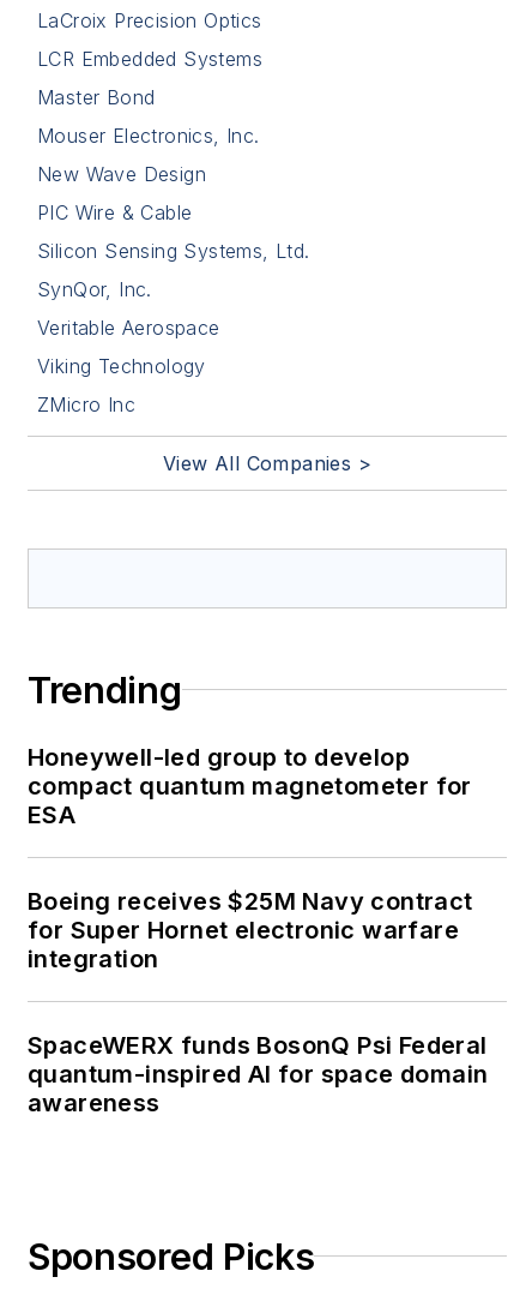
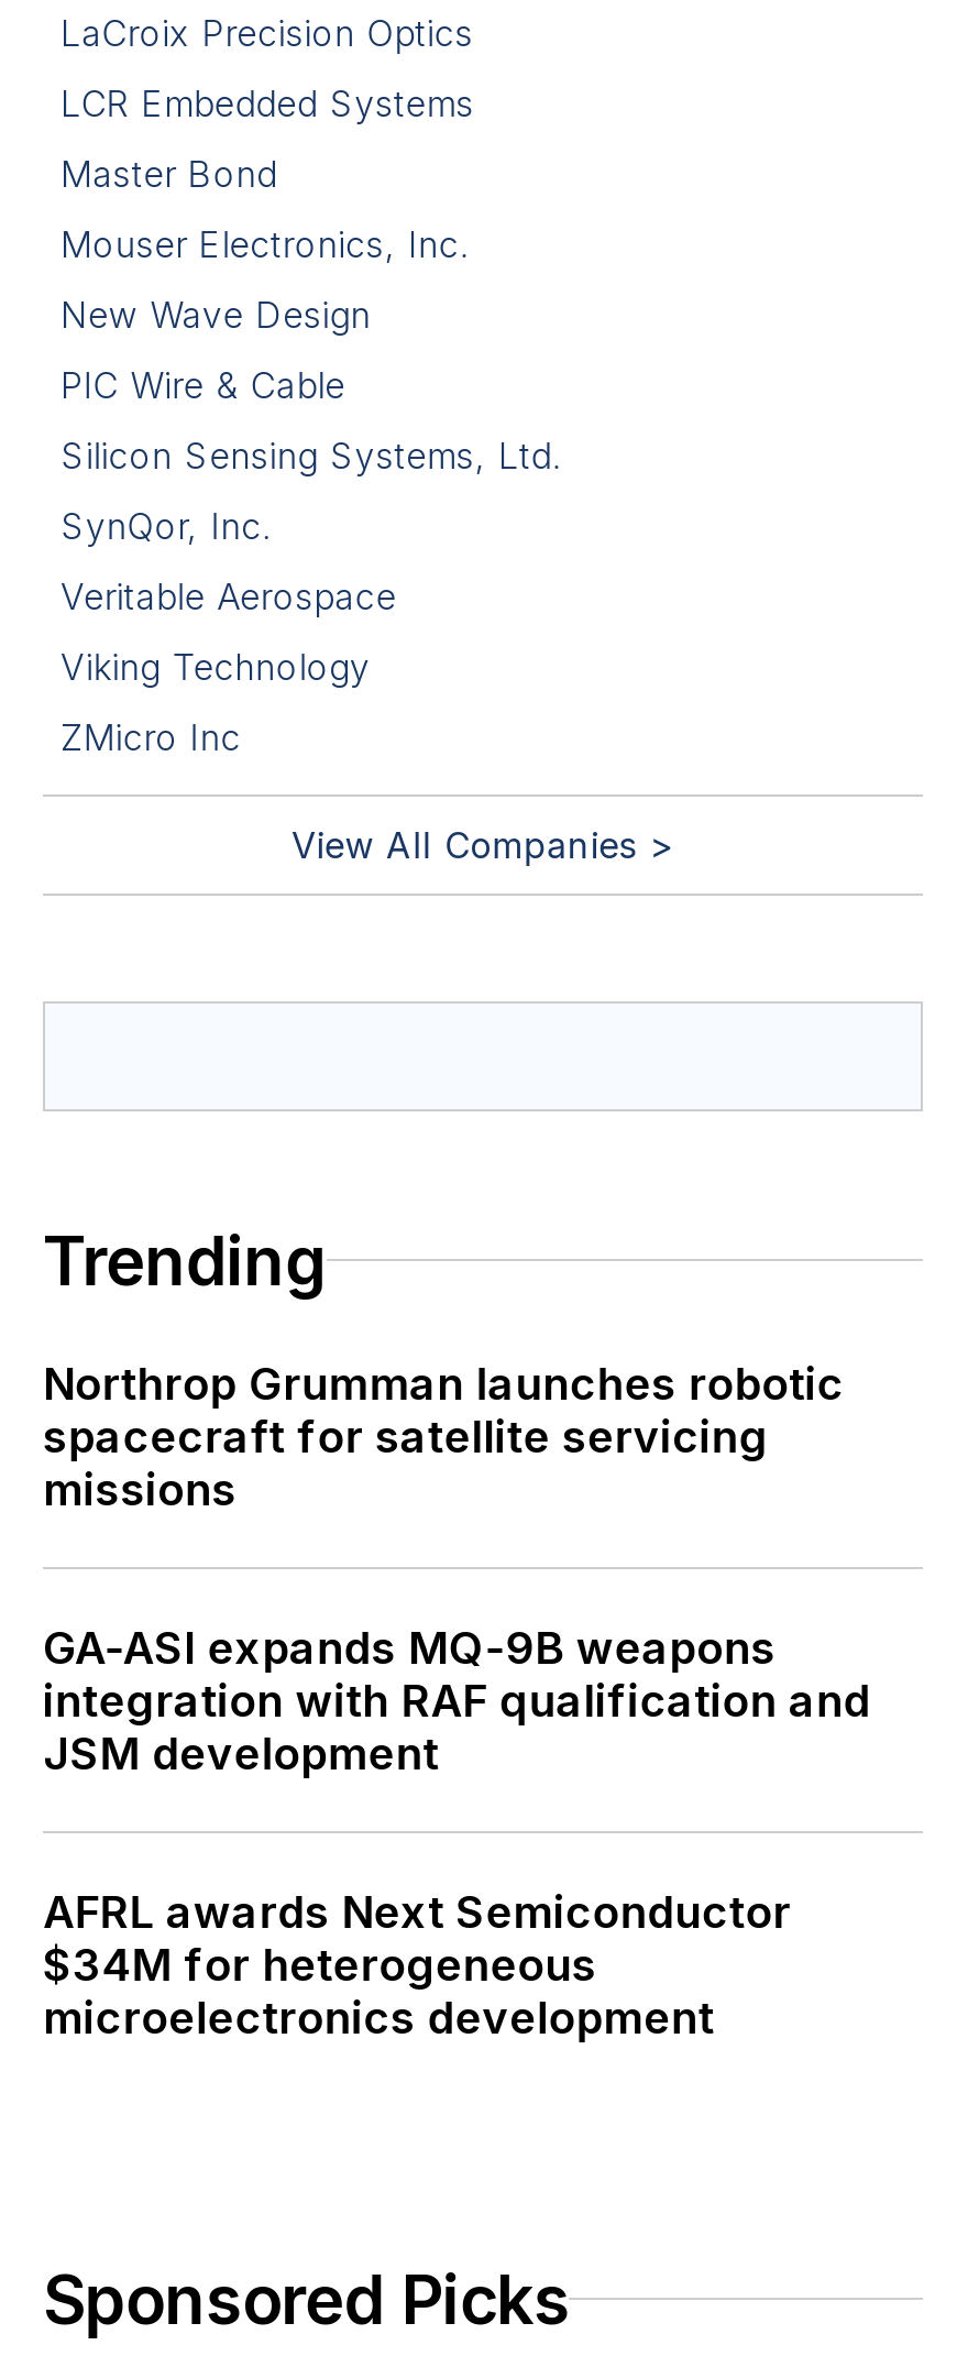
[28,742,472,829] Honeywell-led group to develop | compact quantum magnetometer for | ESA -> [43,1357,844,1515] Northrop Grumman launches robotic | spacecraft for satellite servicing | missions
[28,886,473,973] Boeing receives $25M Navy contract | for Super Hornet electronic warfare | integration -> [43,1621,871,1780] GA-ASI expands MQ-9B weapons | integration with RAF qualification and | JSM development
[28,1030,488,1117] SpaceWERX funds BosonQ Psi Federal | quantum-inspired AI for space domain | awareness -> [43,1885,791,2044] AFRL awards Next Semiconductor | $34M for heterogeneous | microelectronics development

